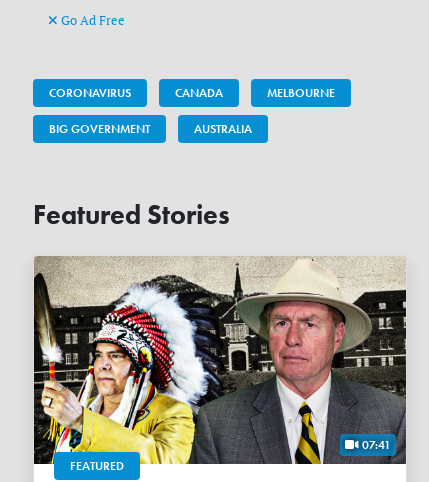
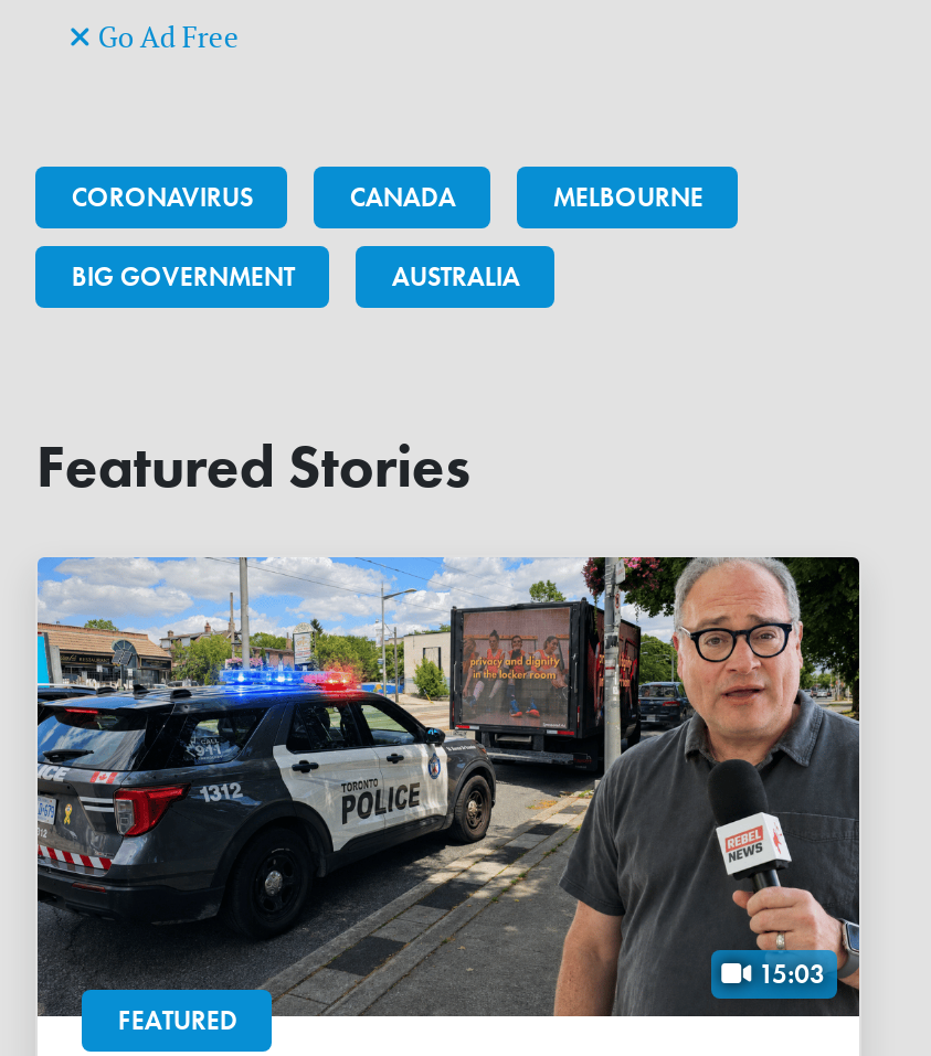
[33,255,406,465] [image] | 07:41 -> [35,555,861,1018] [image] | 15:03

